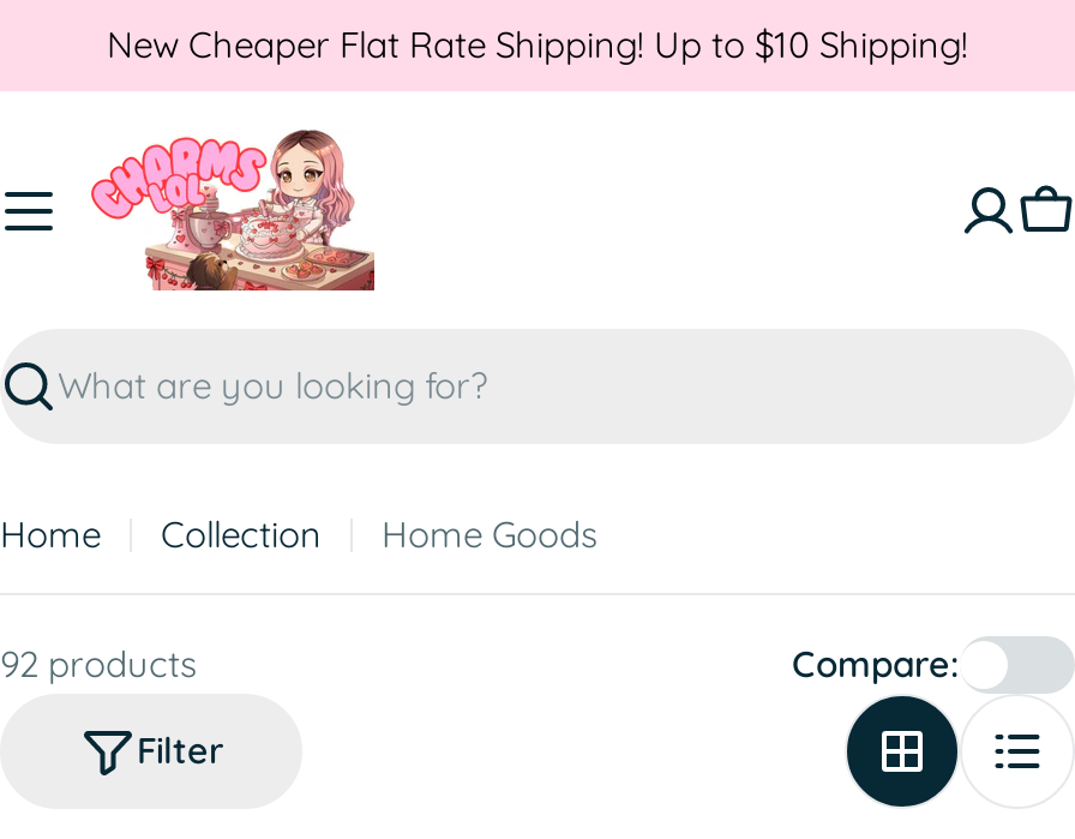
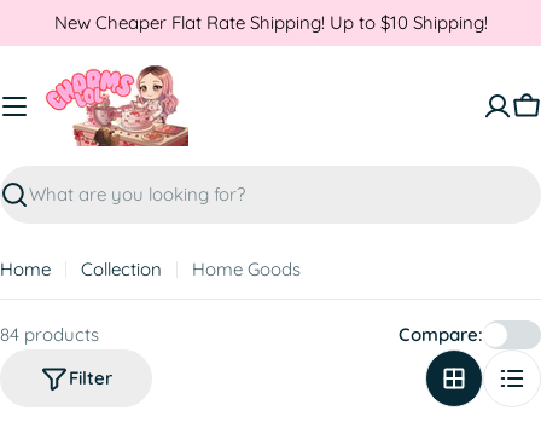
[0,640,197,686] 92 products -> [0,323,99,346] 84 products

